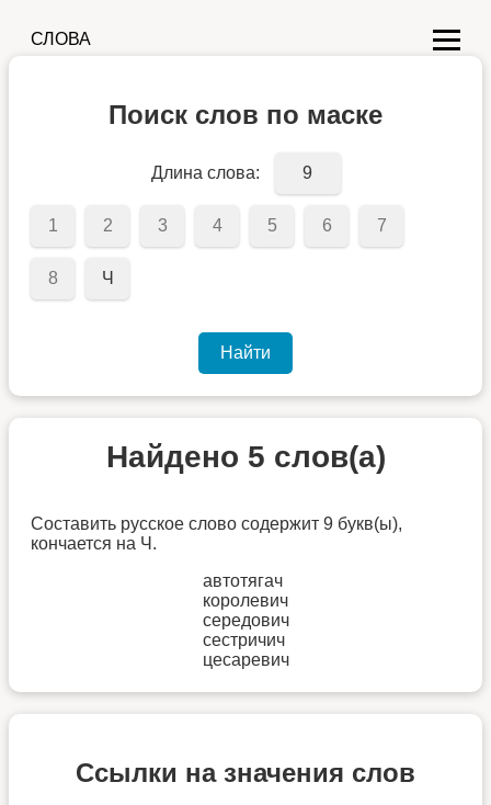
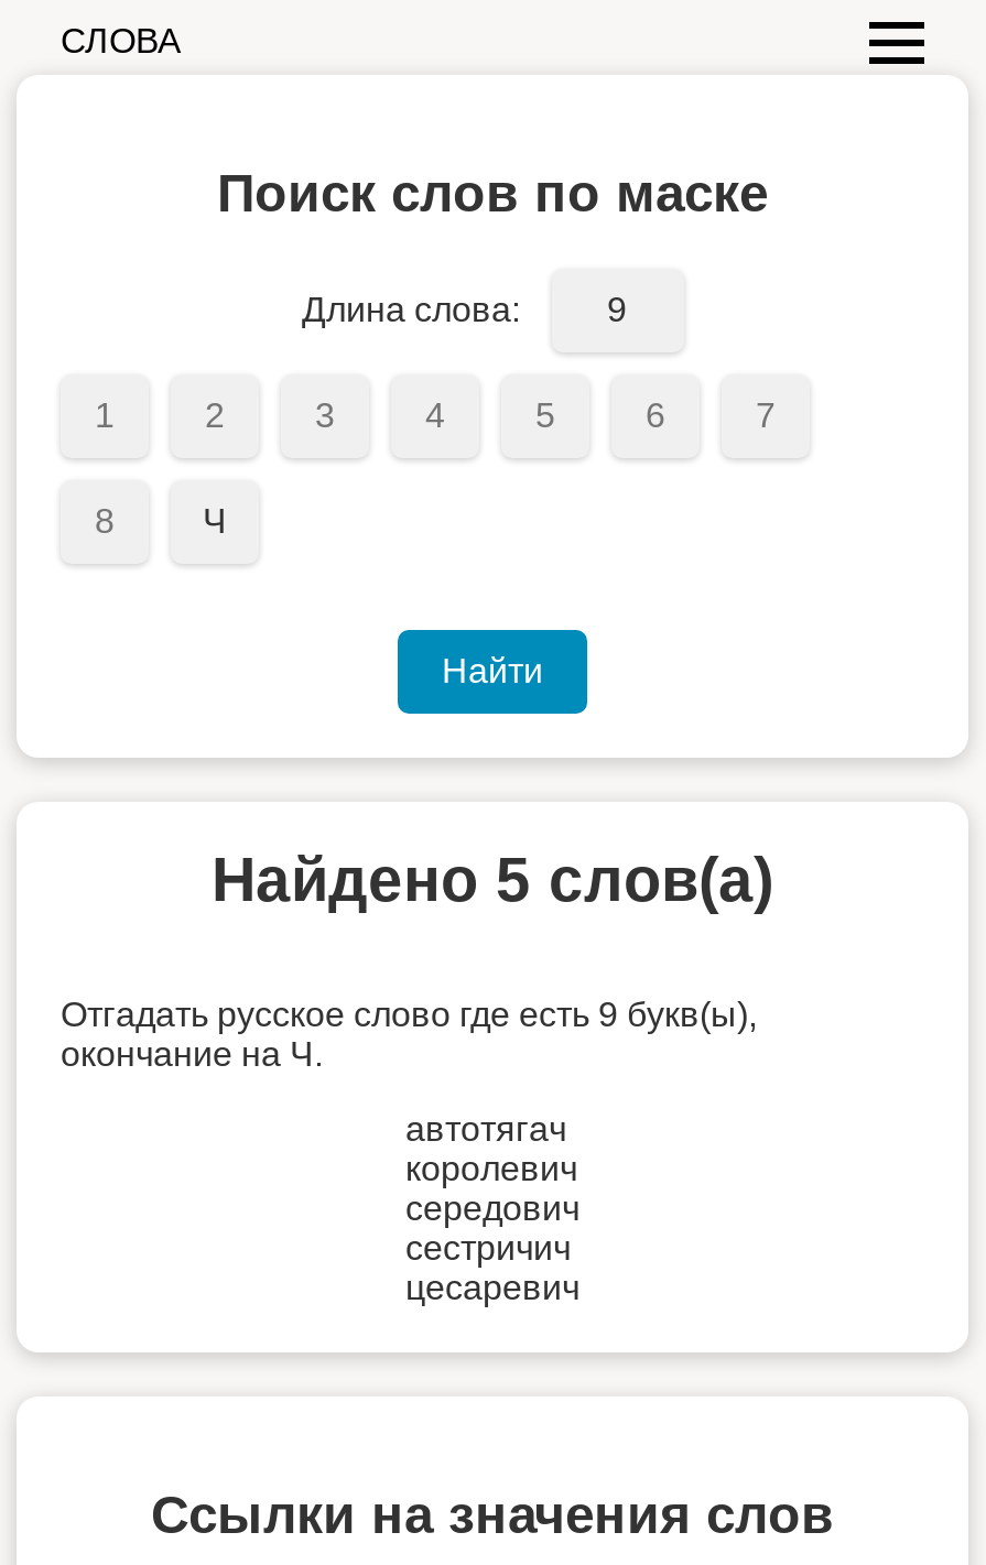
[31,514,402,553] Составить русское слово содержит 9 букв(ы), | кончается на Ч. -> [61,995,757,1072] Отгадать русское слово где есть 9 букв(ы), | окончание на Ч.

